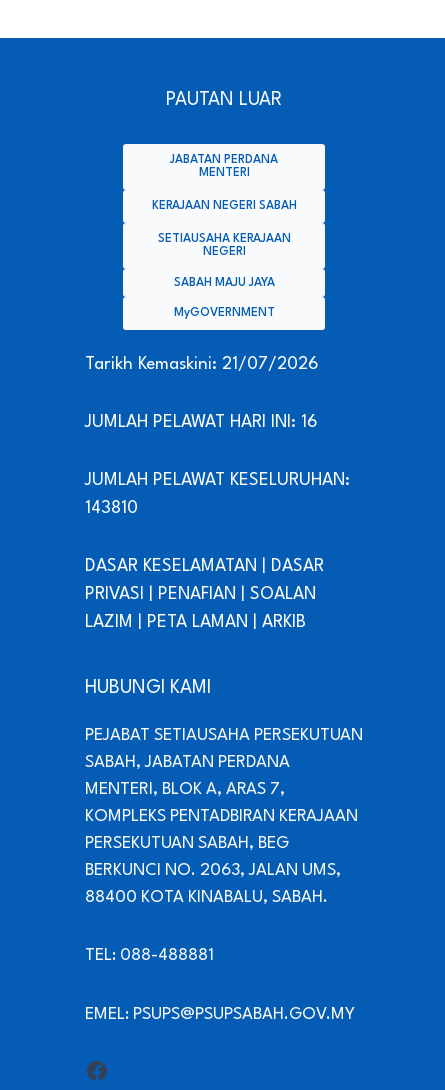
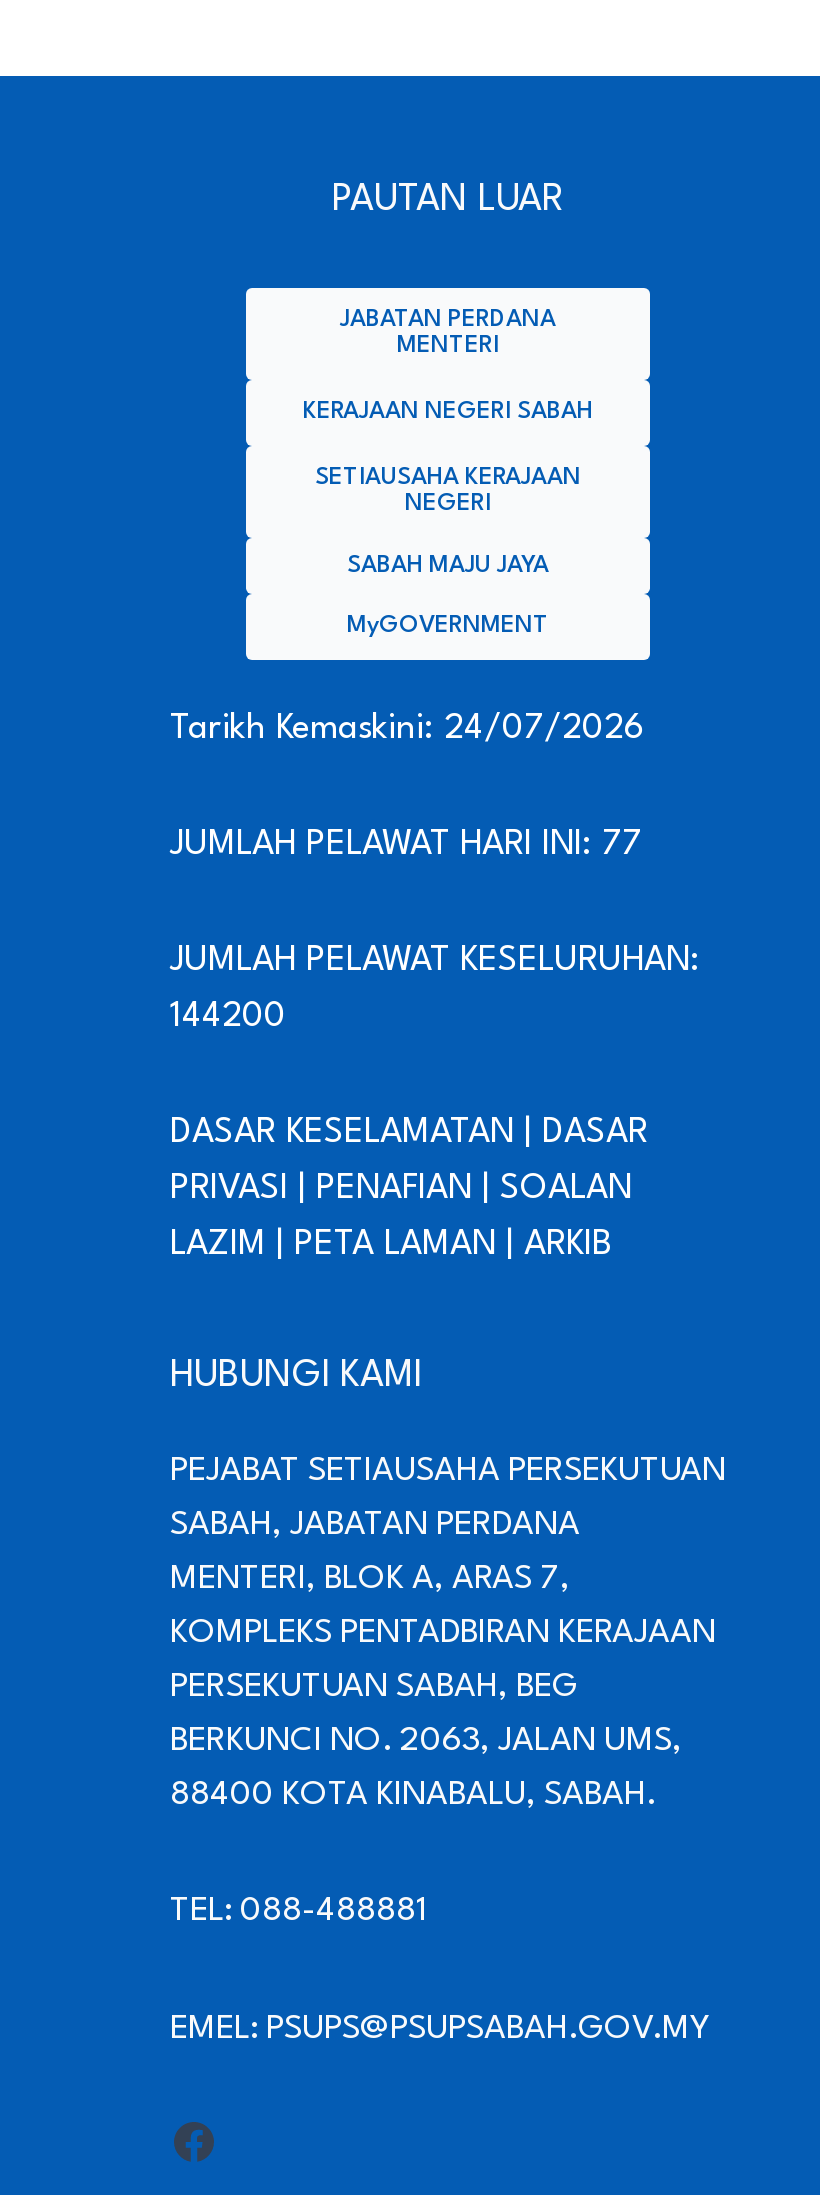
[85,356,319,373] Tarikh Kemaskini: 21/07/2026 -> [170,713,646,747] Tarikh Kemaskini: 24/07/2026
[85,414,318,431] JUMLAH PELAWAT HARI INI: 16 -> [170,828,642,862] JUMLAH PELAWAT HARI INI: 77
[85,500,138,517] 143810 -> [170,1000,286,1034] 144200

